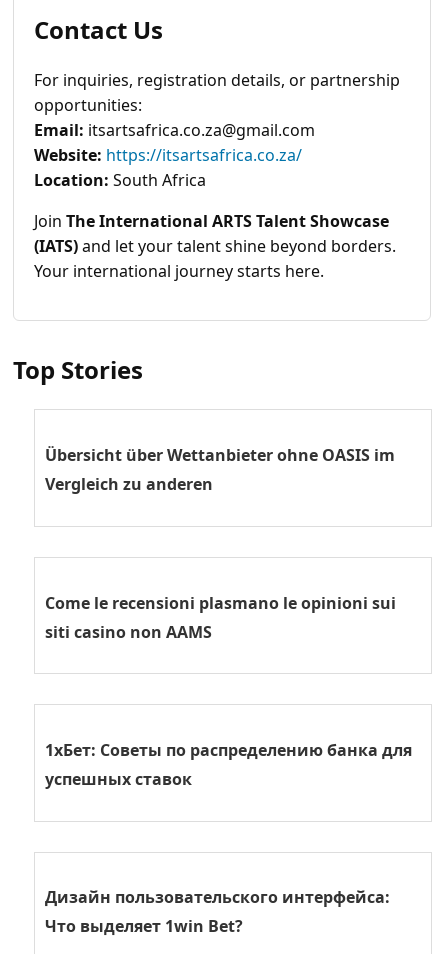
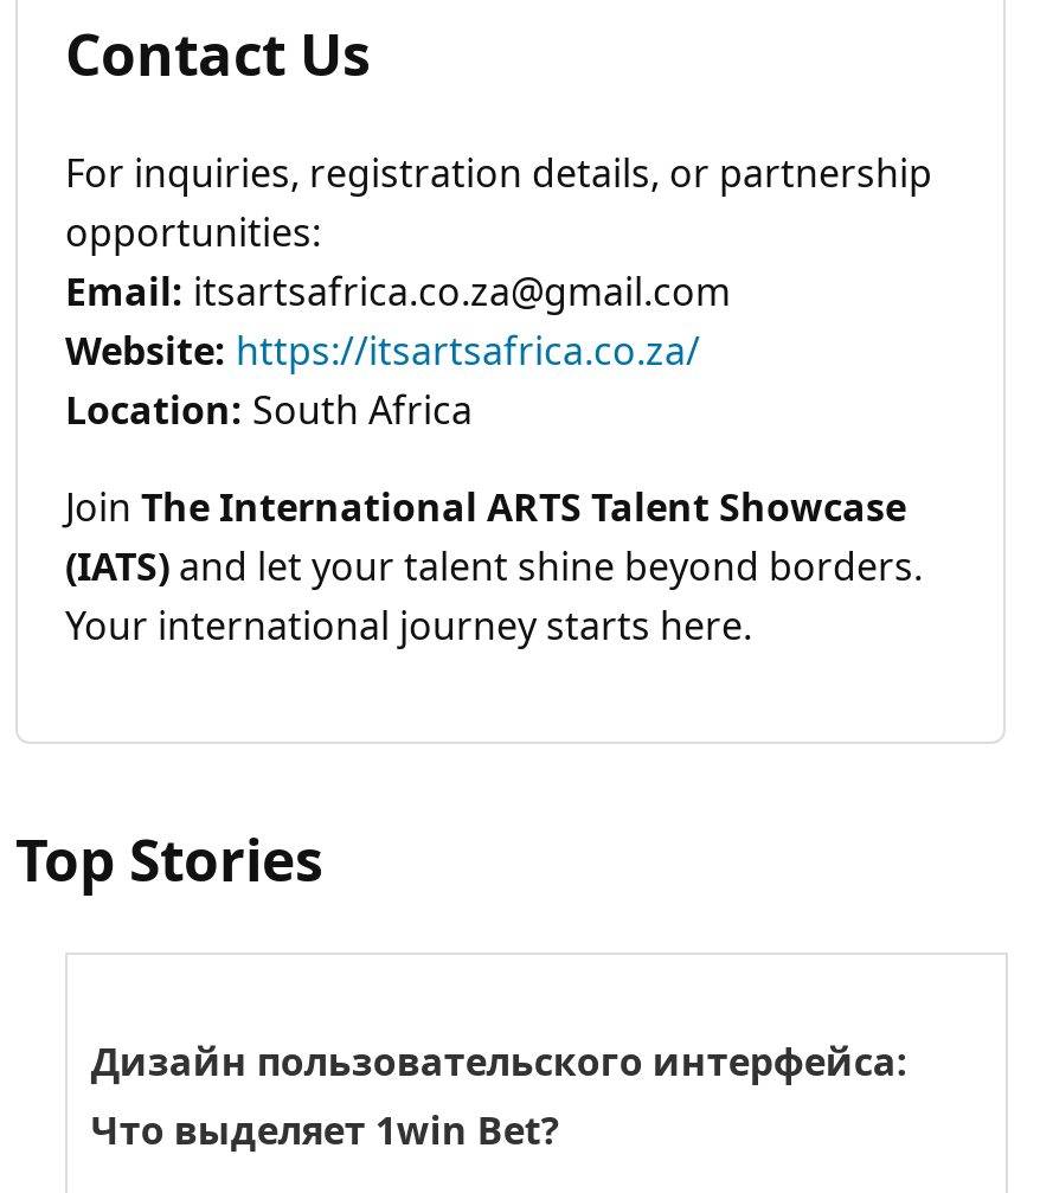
[45,444,395,495] Übersicht über Wettanbieter ohne OASIS im | Vergleich zu anderen -> none
[45,591,396,642] Come le recensioni plasmano le opinioni sui | siti casino non AAMS -> none
[45,739,412,790] 1хБет: Советы по распределению банка для | успешных ставок -> none

